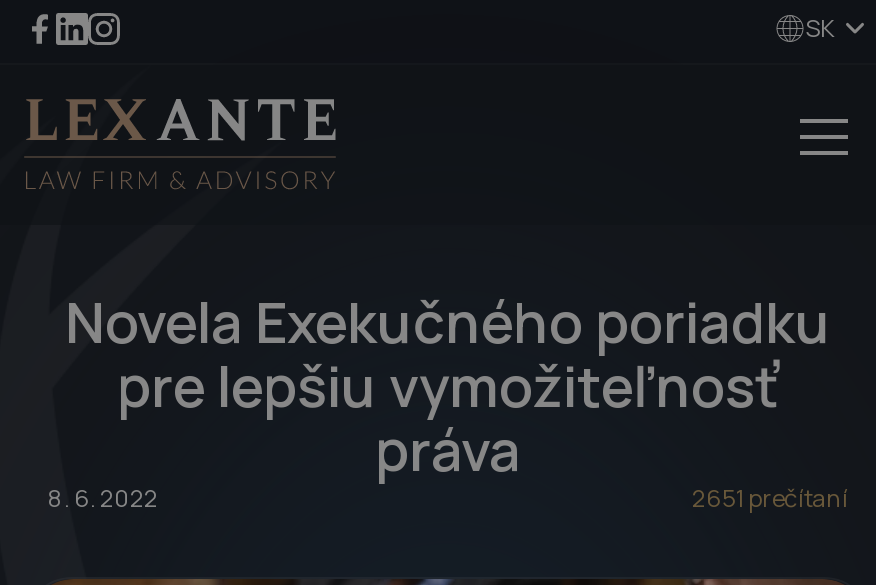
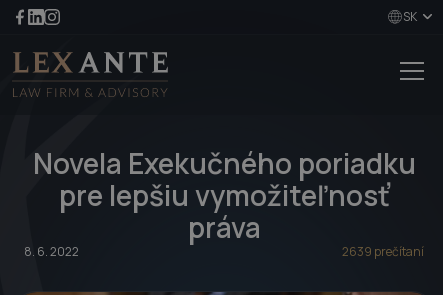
[692,481,848,515] 2651 prečítaní -> [342,243,424,260] 2639 prečítaní

